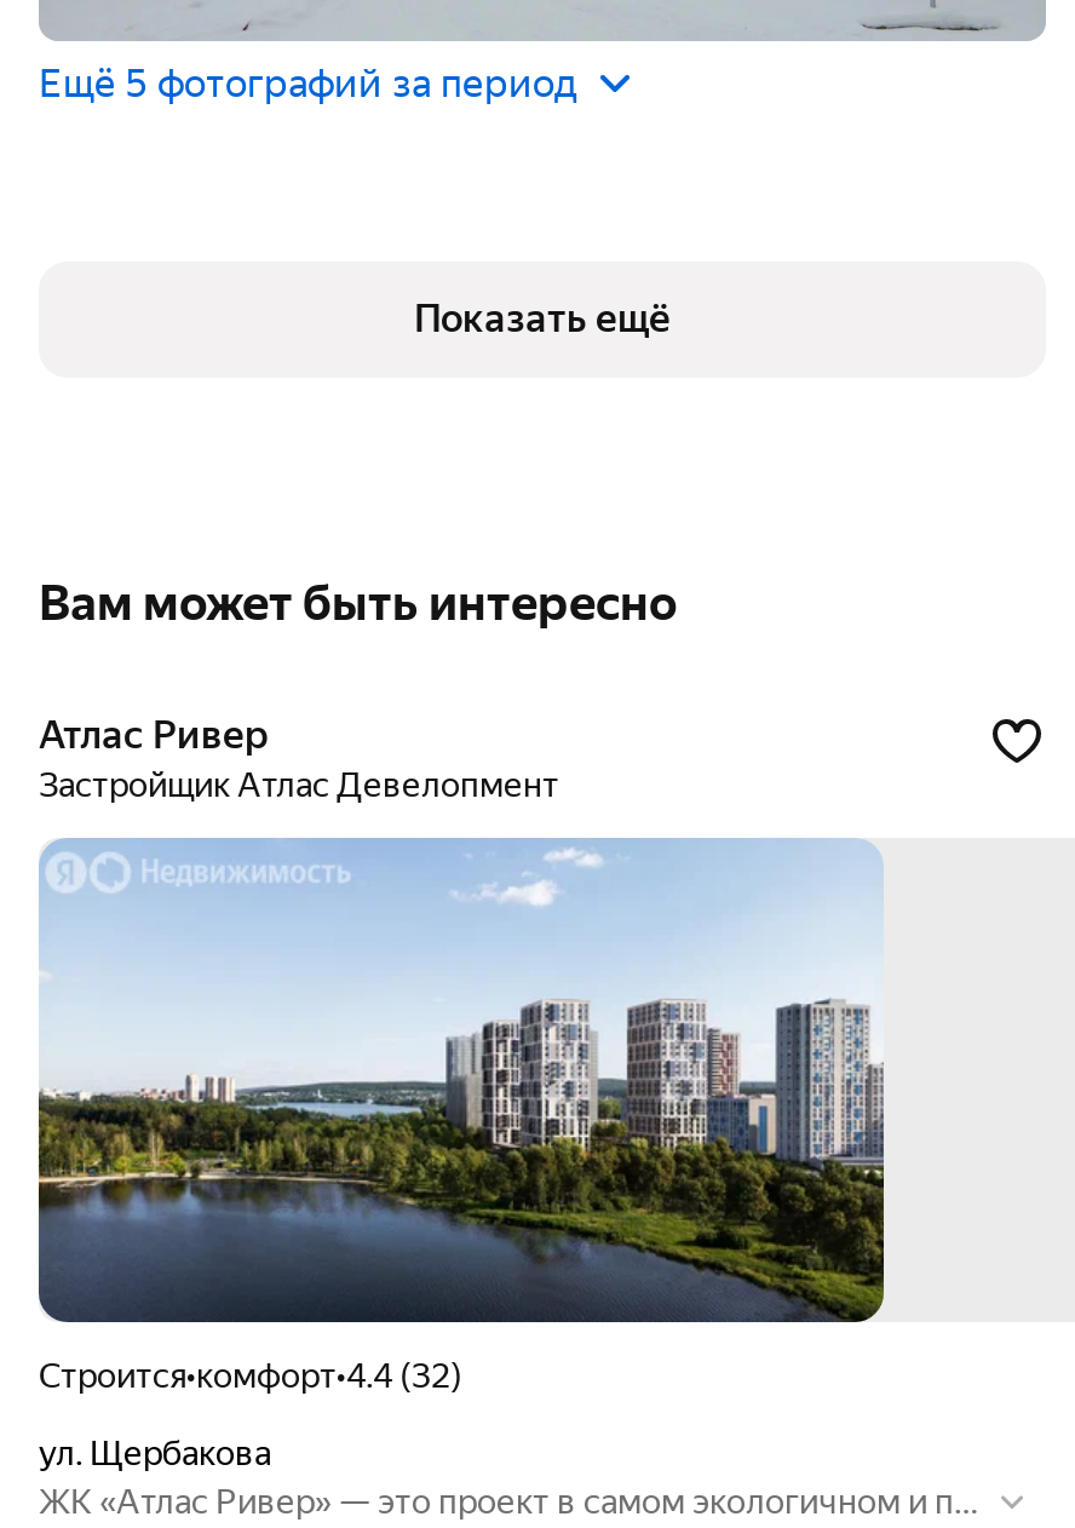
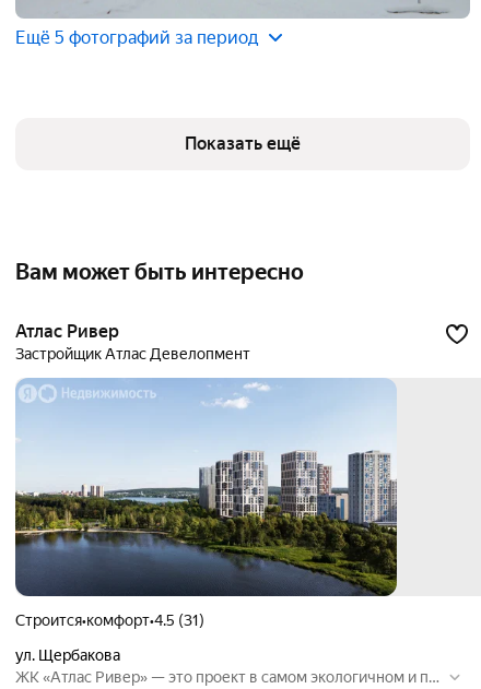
[61,1356,462,1394] Строится•комфорт•4.4 (32) -> [25,611,204,629] Строится•комфорт•4.5 (31)

